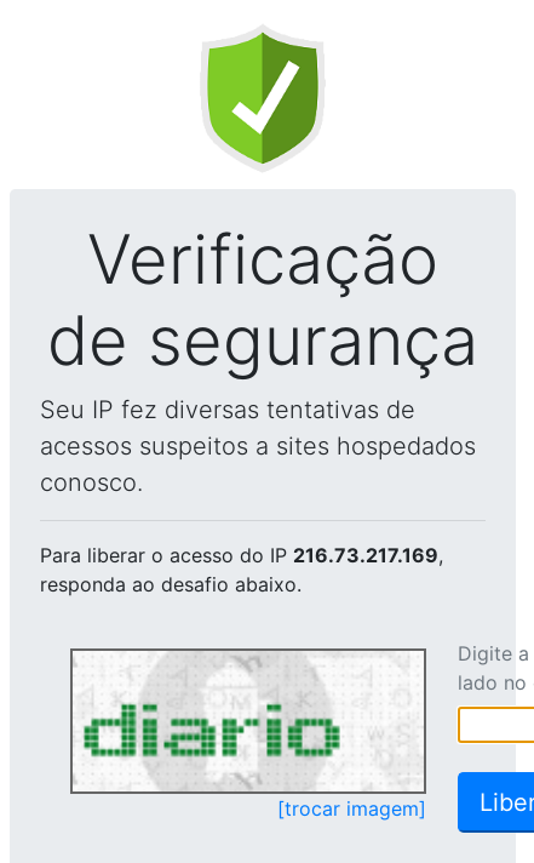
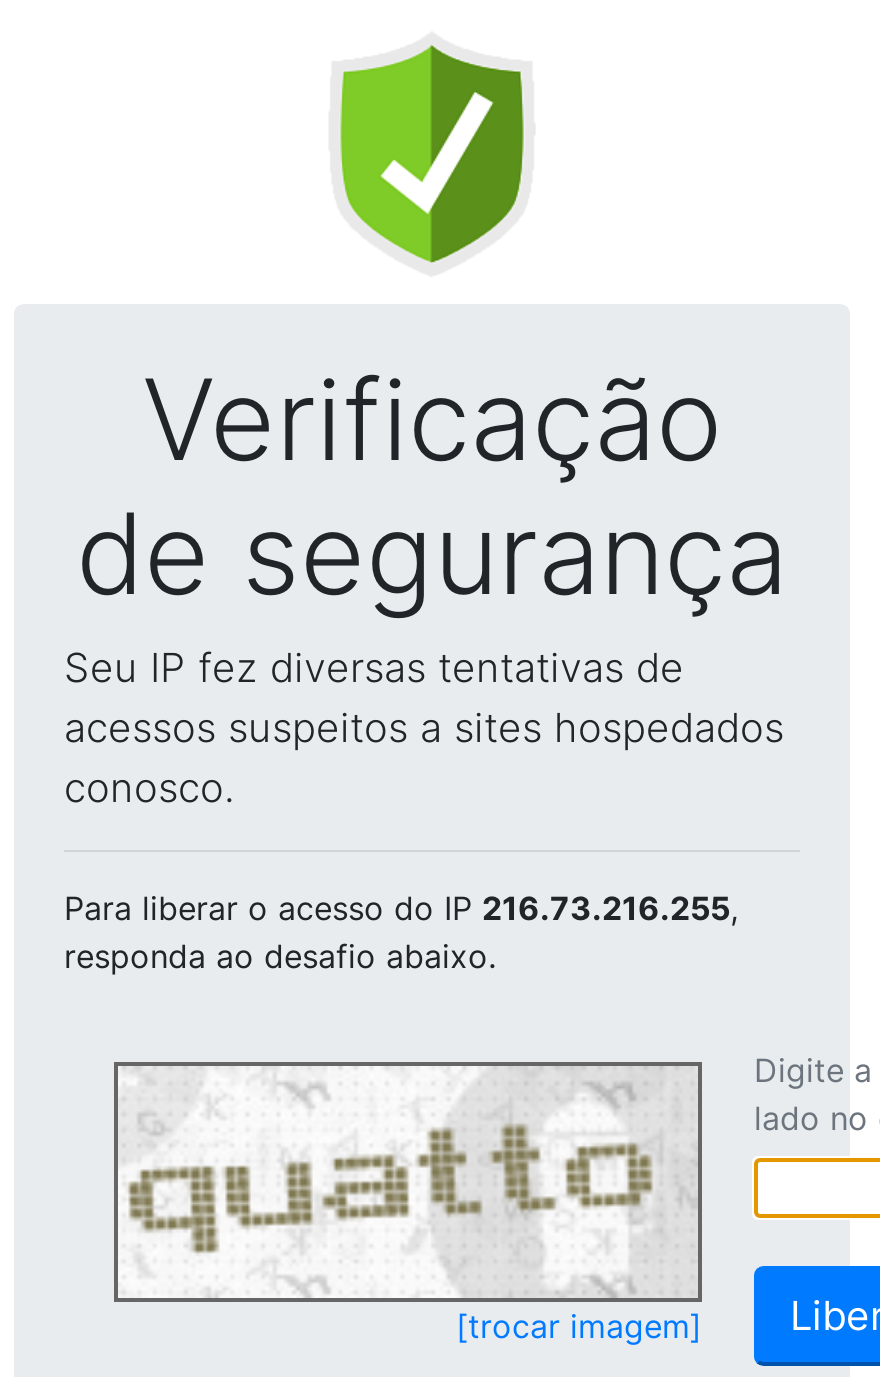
[40,543,443,567] Para liberar o acesso do IP 216.73.217.169, -> [64,888,738,928] Para liberar o acesso do IP 216.73.216.255,
[79,655,423,790] [image] -> [126,1070,694,1296] [image]

